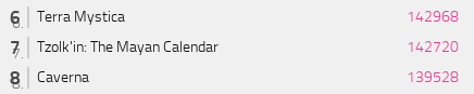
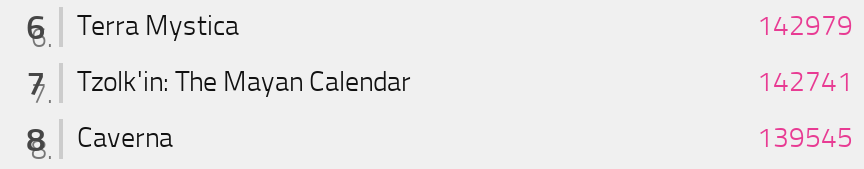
[407,8,459,26] 142968 -> [757,9,853,43] 142979
[407,38,459,56] 142720 -> [757,65,853,99] 142741
[407,68,459,87] 139528 -> [757,121,853,155] 139545

